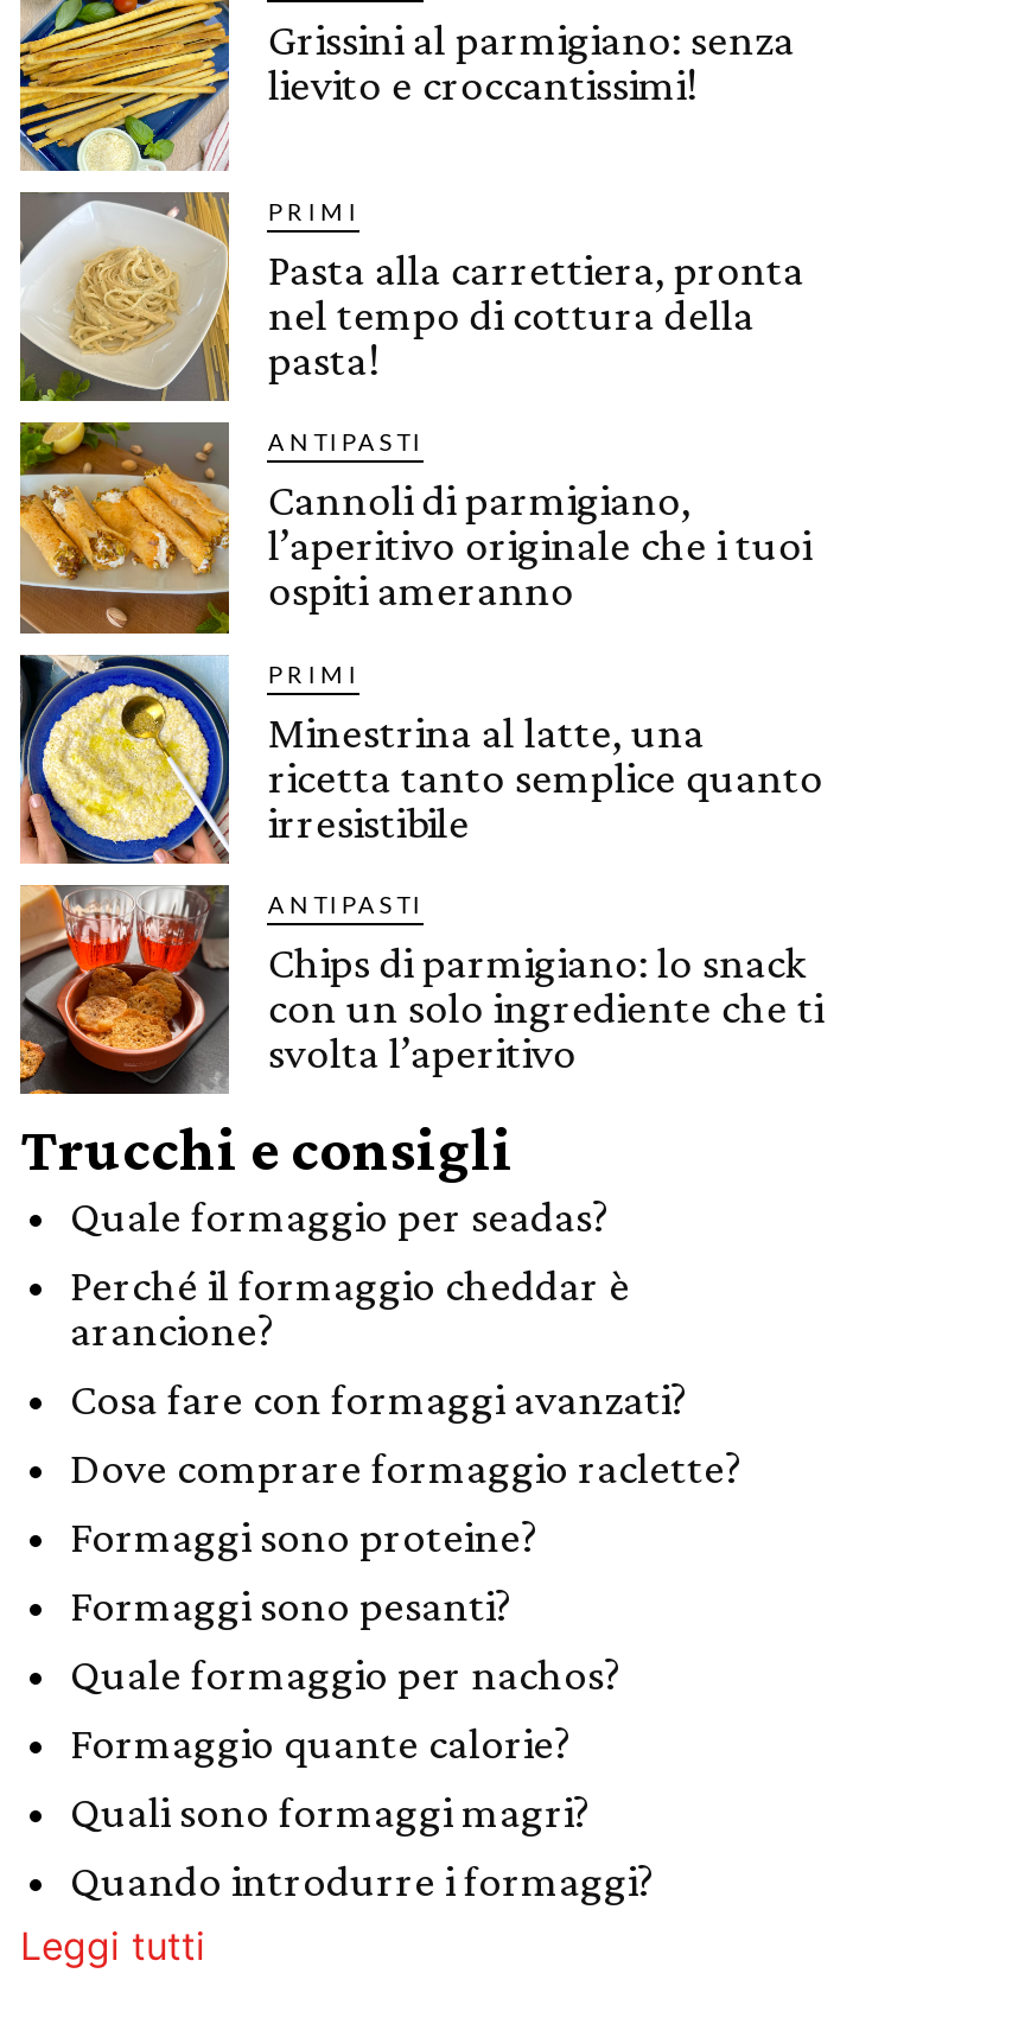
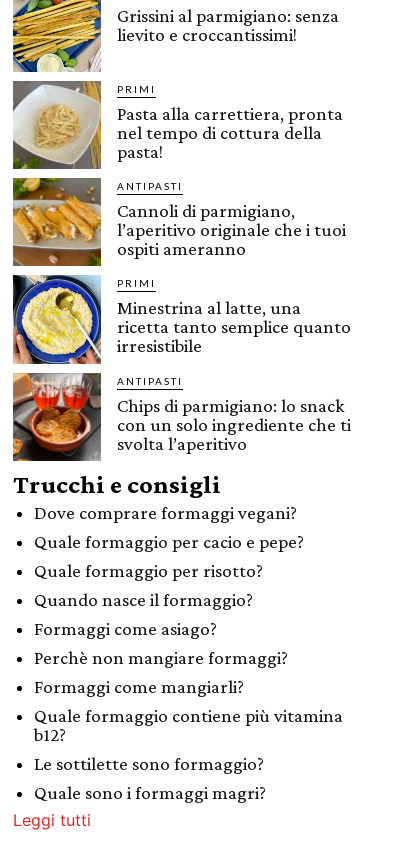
[70,1192,742,1906] Quale formaggio per seadas? | Perché il formaggio cheddar è | arancione? | Cosa fare con formaggi avanzati? | Dove comprare formaggio raclette? | Formaggi sono proteine? | Formaggi sono pesanti? | Quale formaggio per nachos? | Formaggio quante calorie? | Quali sono formaggi magri? | Quando introdurre i formaggi? -> [34,502,343,803] Dove comprare formaggi vegani? | Quale formaggio per cacio e pepe? | Quale formaggio per risotto? | Quando nasce il formaggio? | Formaggi come asiago? | Perchè non mangiare formaggi? | Formaggi come mangiarli? | Quale formaggio contiene più vitamina | b12? | Le sottilette sono formaggio? | Quale sono i formaggi magri?

